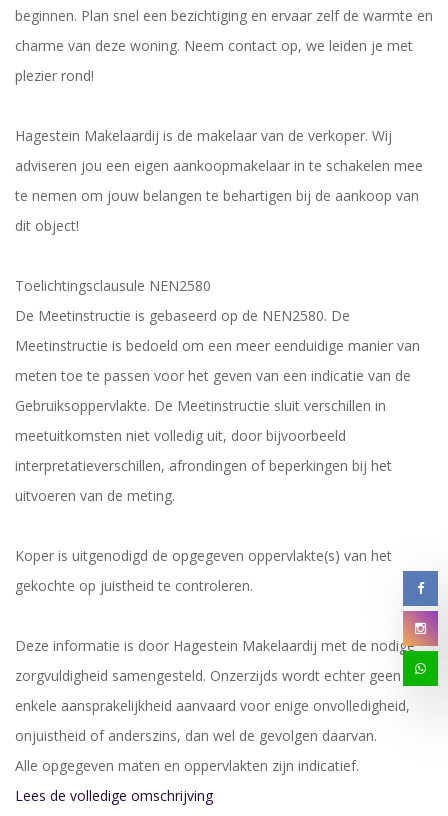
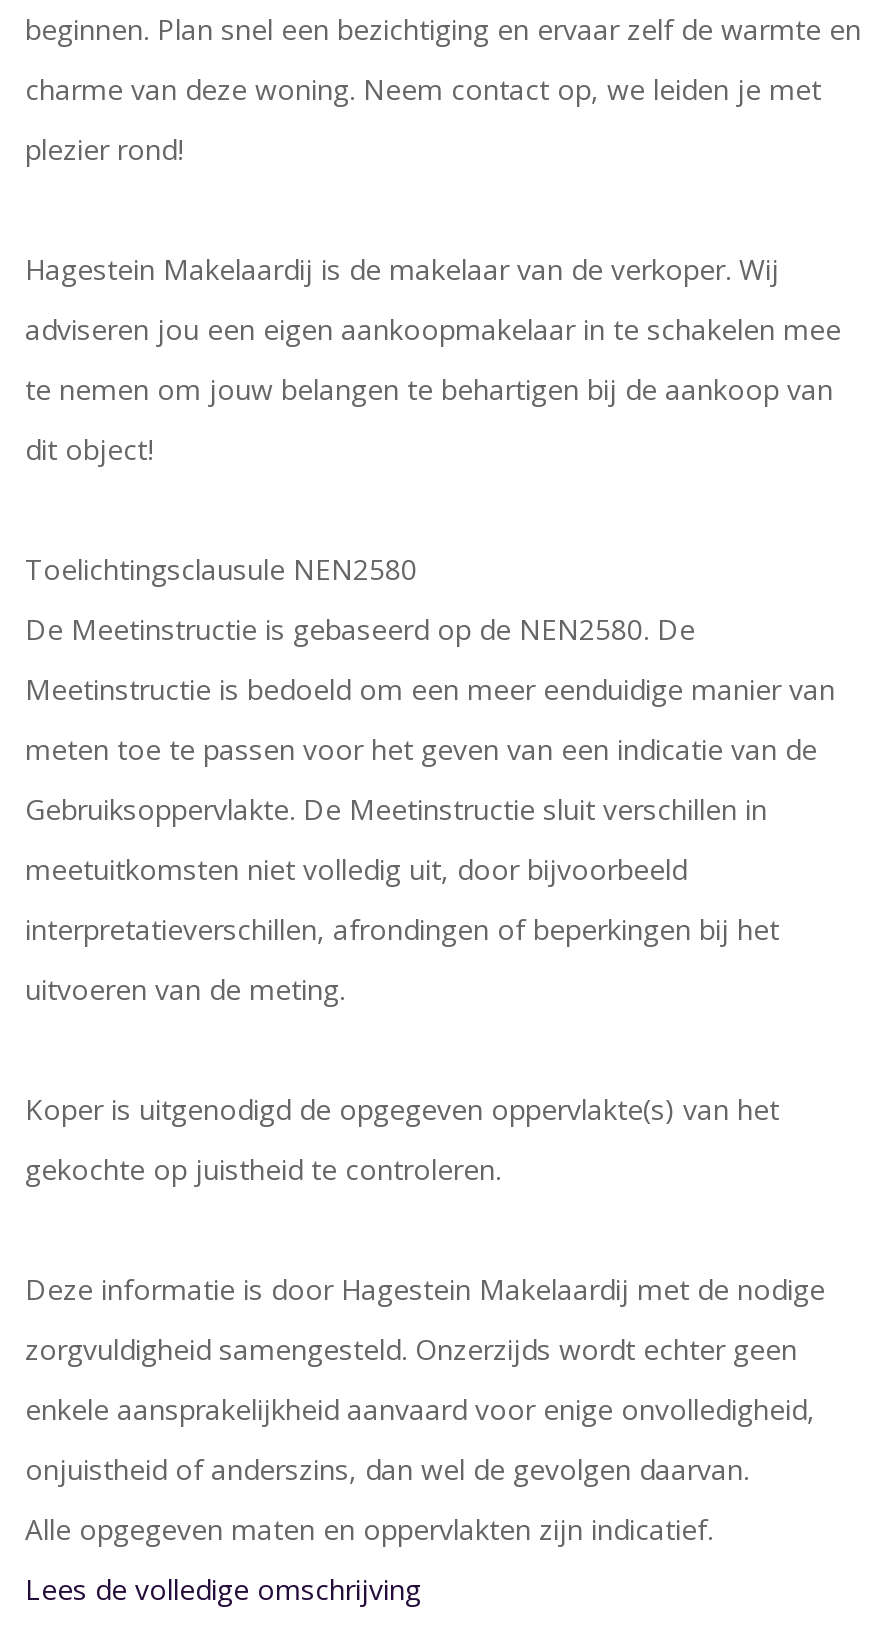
[401,569,445,702] [image] -> none

